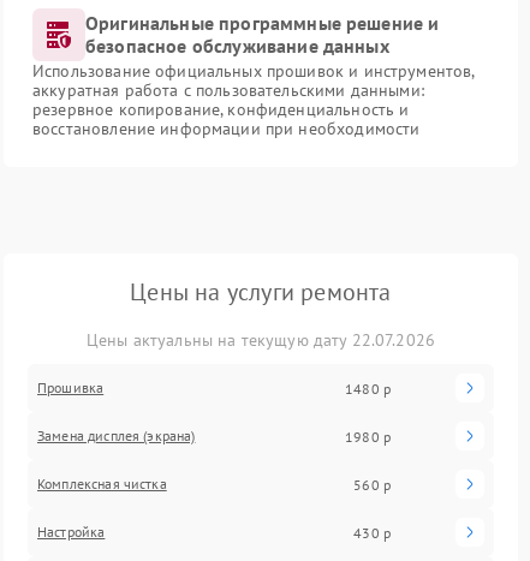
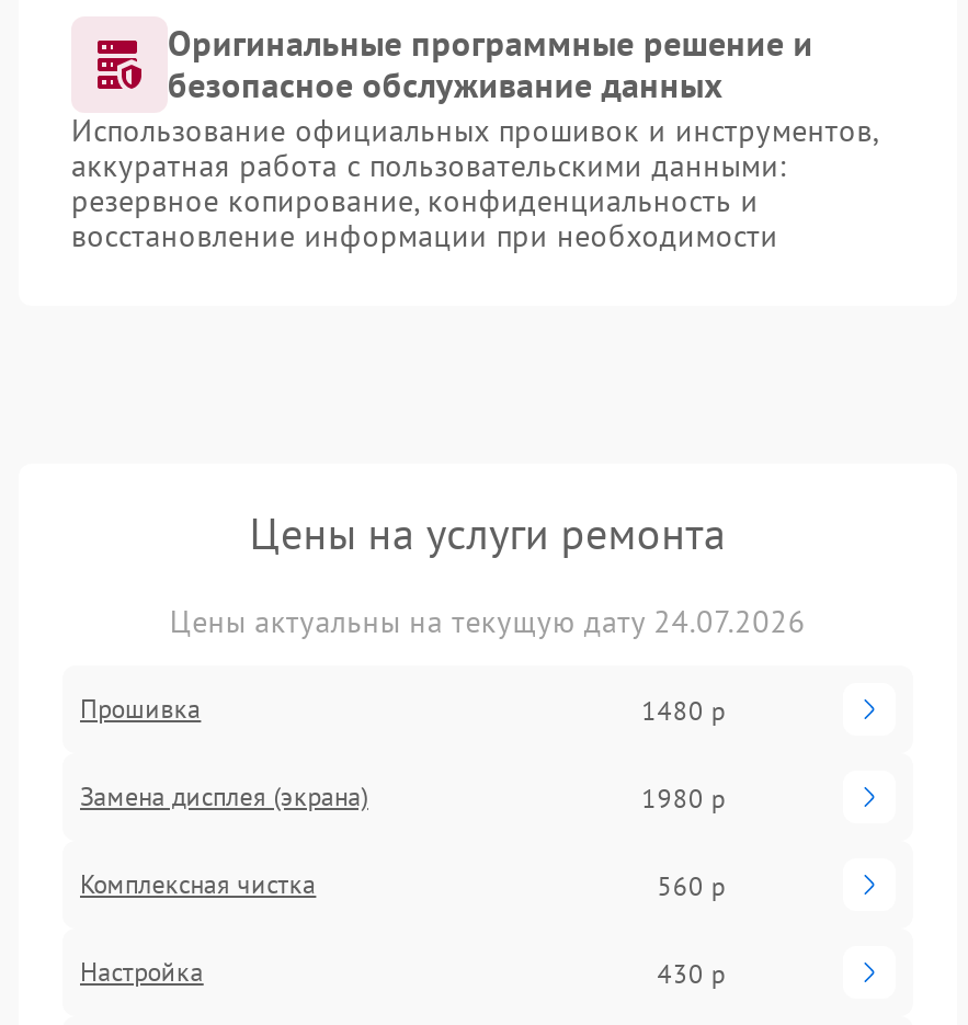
[86,329,435,351] Цены актуальны на текущую дату 22.07.2026 -> [170,602,806,641] Цены актуальны на текущую дату 24.07.2026

